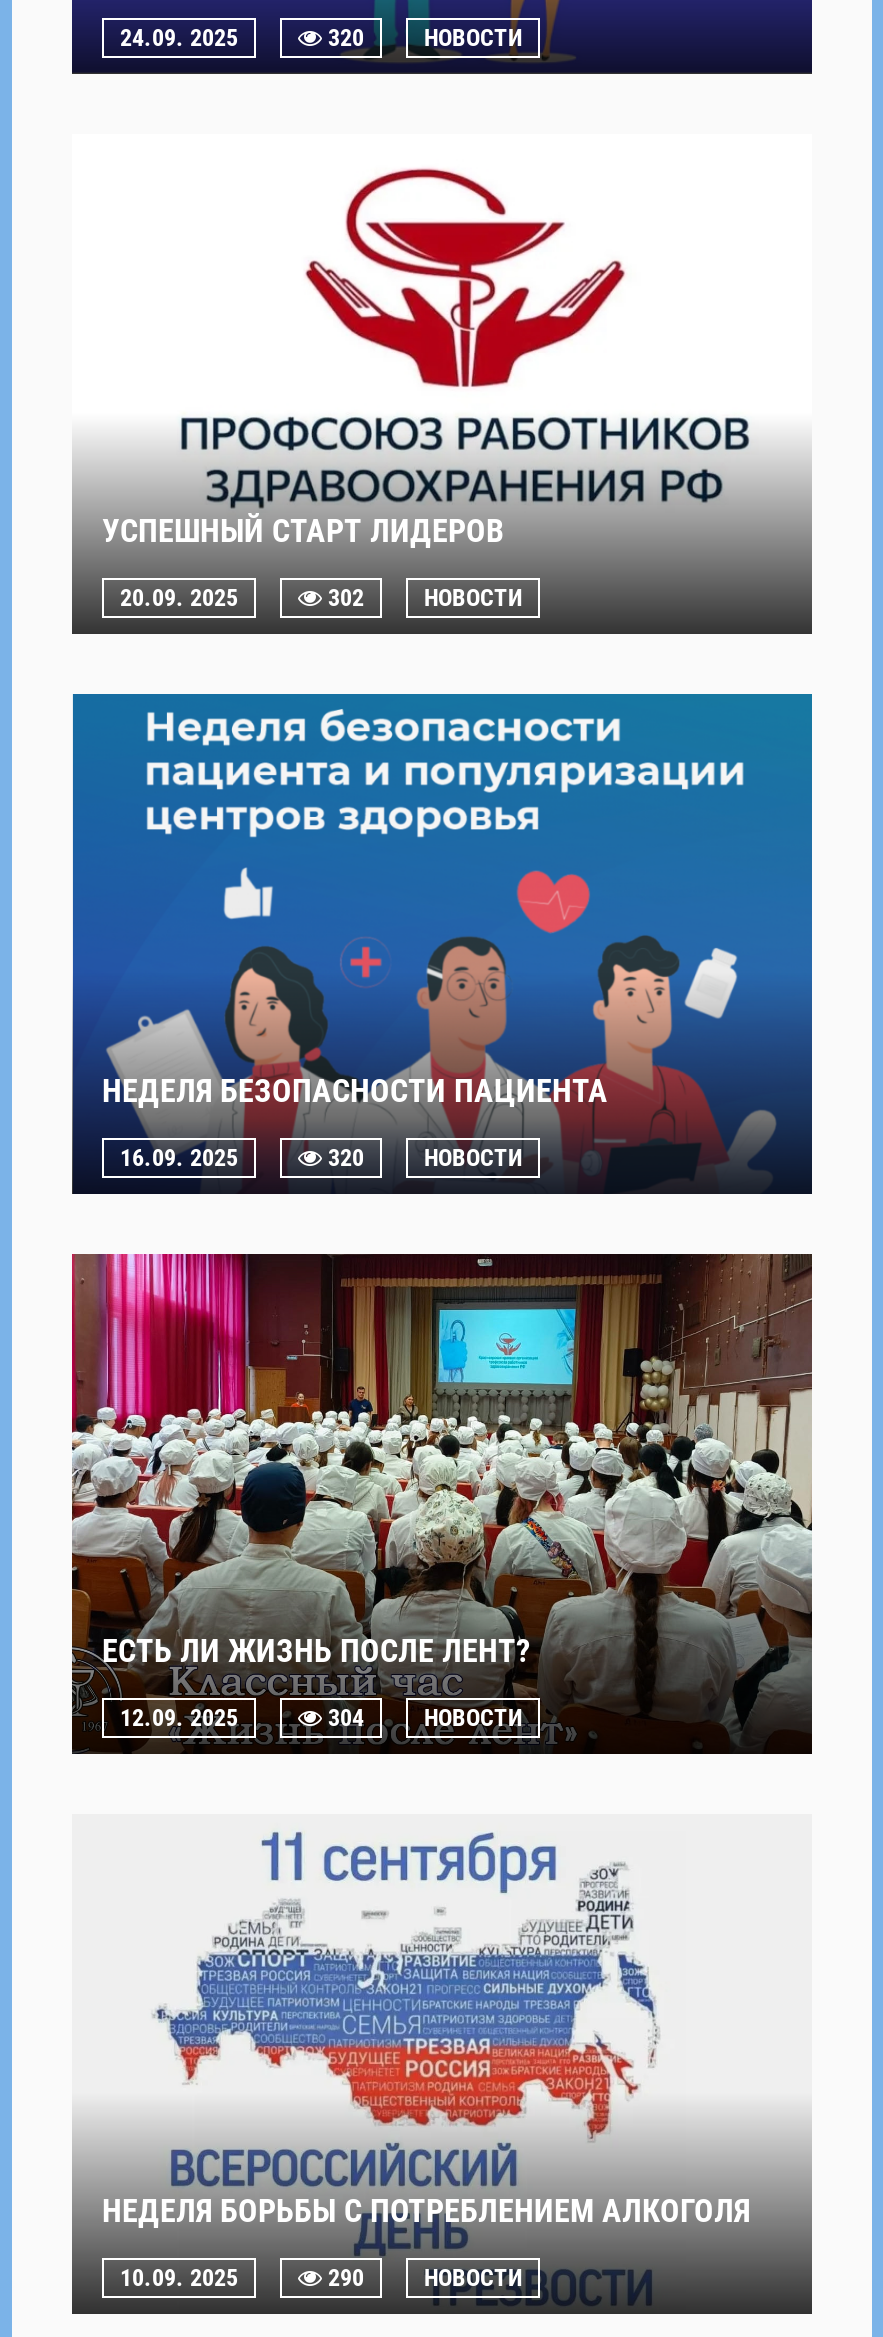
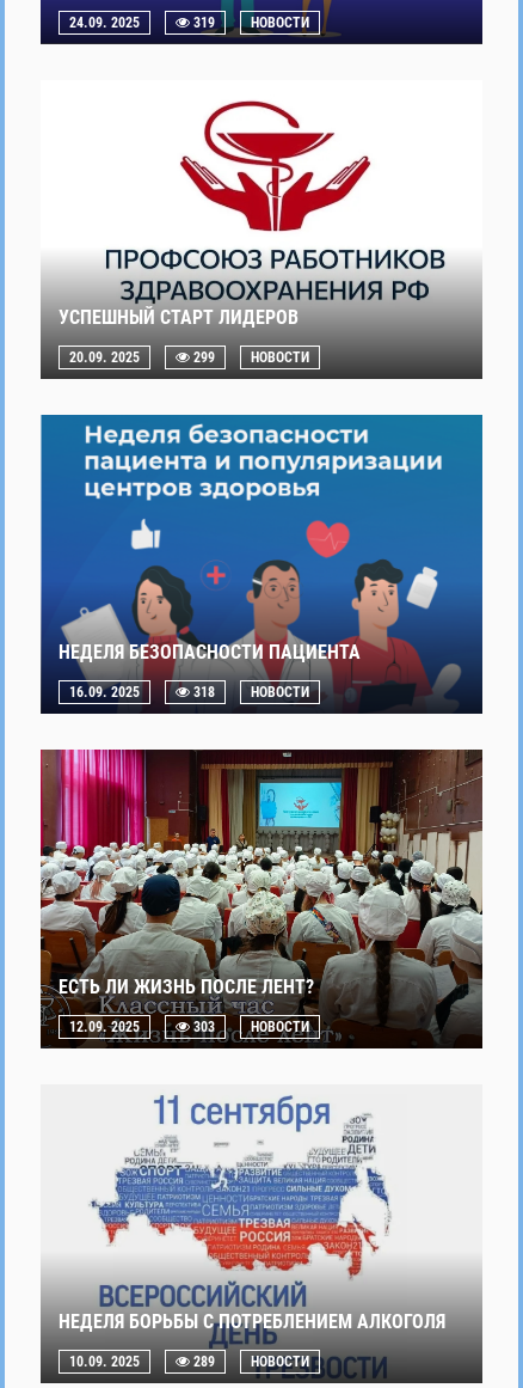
[322,23,364,51] 320 -> [190,14,215,31] 319
[322,583,364,611] 302 -> [190,349,215,365] 299
[322,1143,364,1171] 320 -> [190,683,215,700] 318
[322,1703,364,1731] 304 -> [190,1018,215,1035] 303
[322,2263,364,2291] 290 -> [190,1353,215,1370] 289

